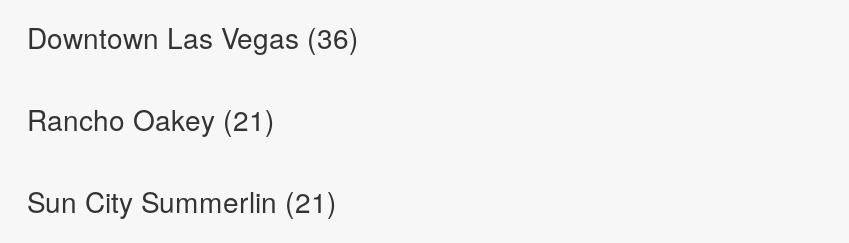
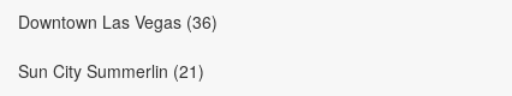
[27,99,275,139] Rancho Oakey (21) -> none

